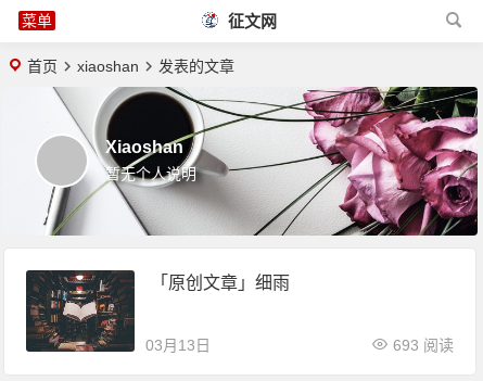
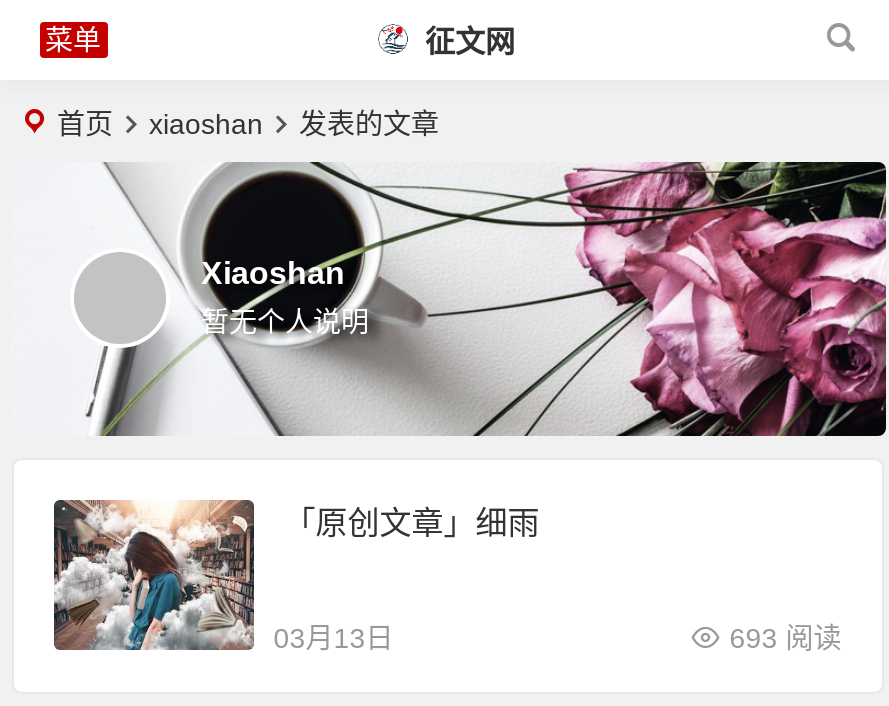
[25,269,135,353] [image] -> [54,498,254,652] [image]

